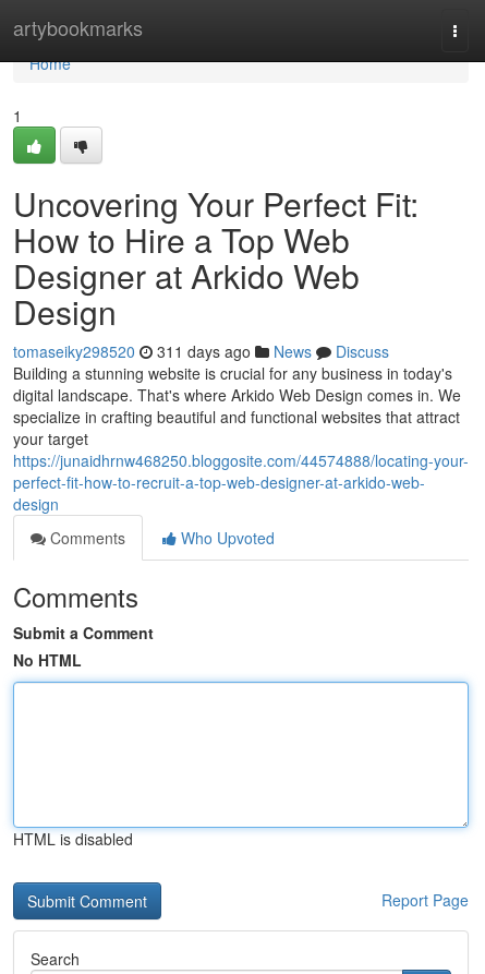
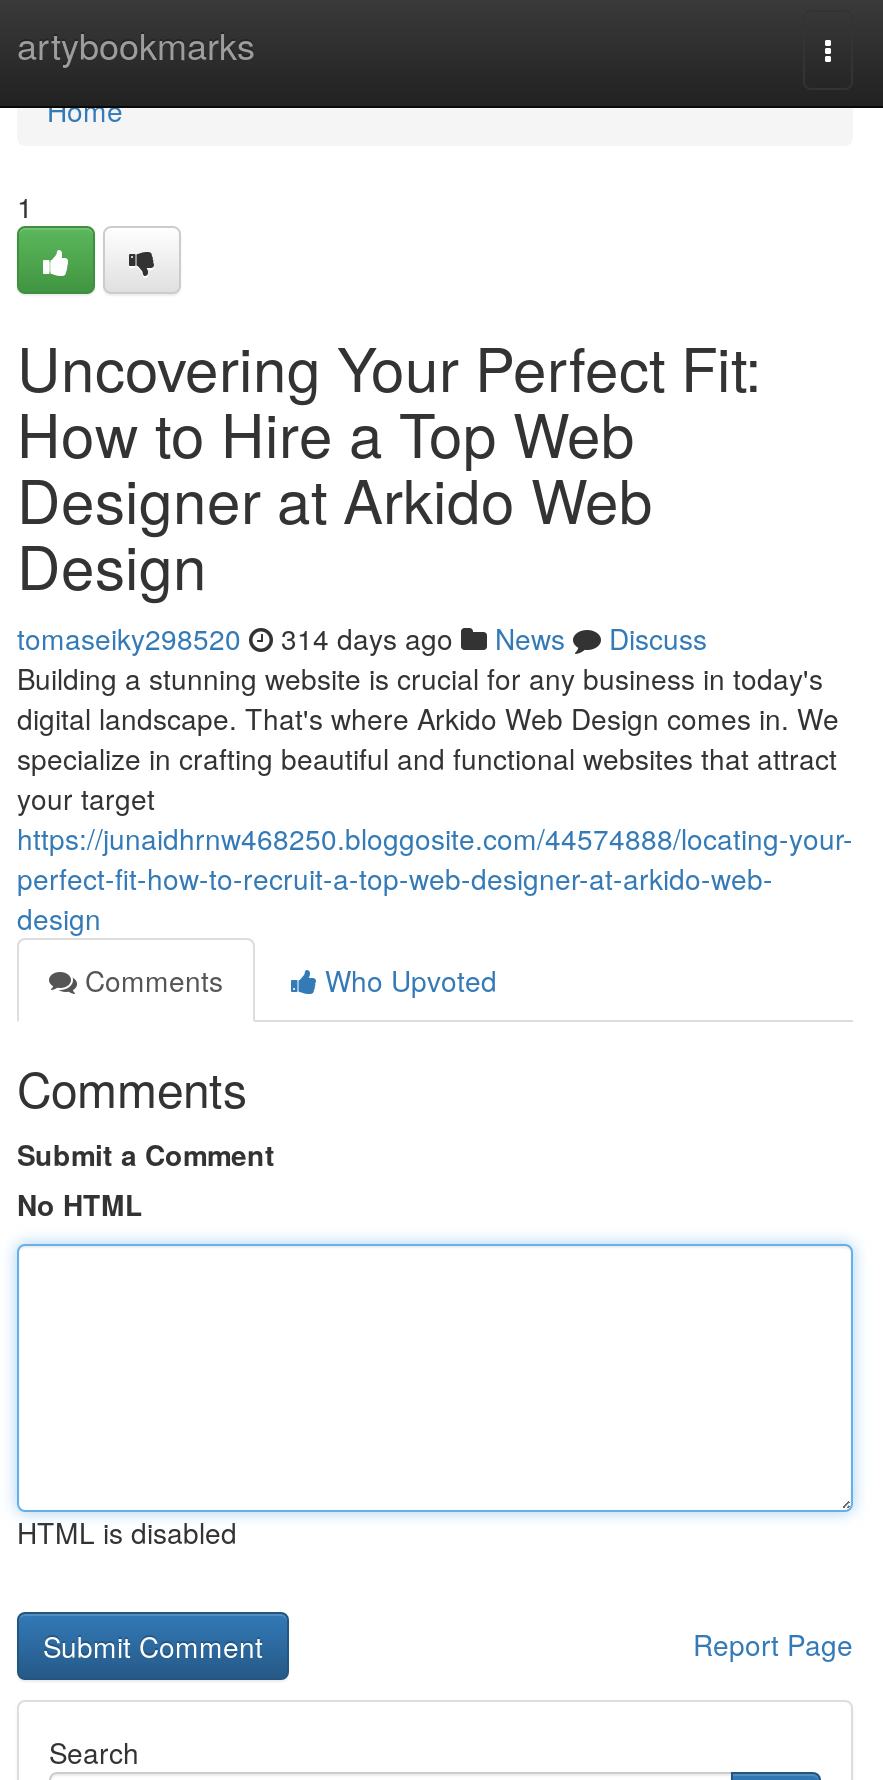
[13,340,389,362] tomaseiky298520 311 days ago News Discuss -> [17,618,707,658] tomaseiky298520 314 days ago News Discuss

